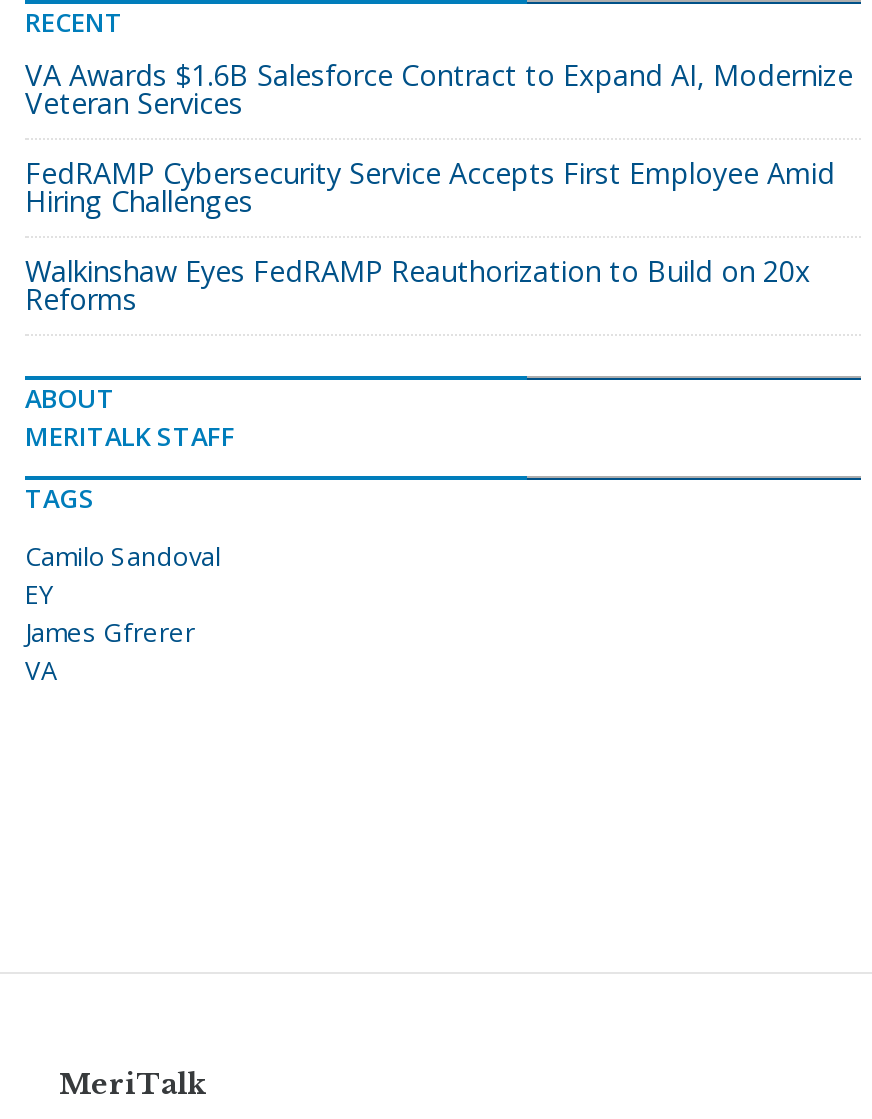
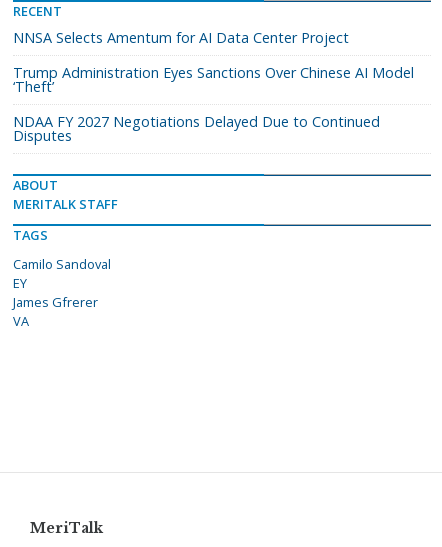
[25,56,853,122] VA Awards $1.6B Salesforce Contract to Expand AI, Modernize | Veteran Services -> [13,28,349,47] NNSA Selects Amentum for AI Data Center Project
[25,154,835,220] FedRAMP Cybersecurity Service Accepts First Employee Amid | Hiring Challenges -> [13,63,414,96] Trump Administration Eyes Sanctions Over Chinese AI Model | ‘Theft’
[25,252,811,318] Walkinshaw Eyes FedRAMP Reauthorization to Build on 20x | Reforms -> [13,112,380,145] NDAA FY 2027 Negotiations Delayed Due to Continued | Disputes

